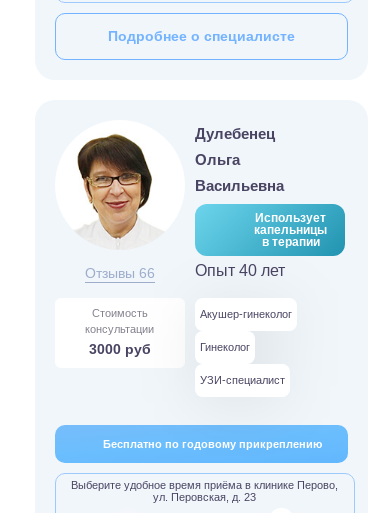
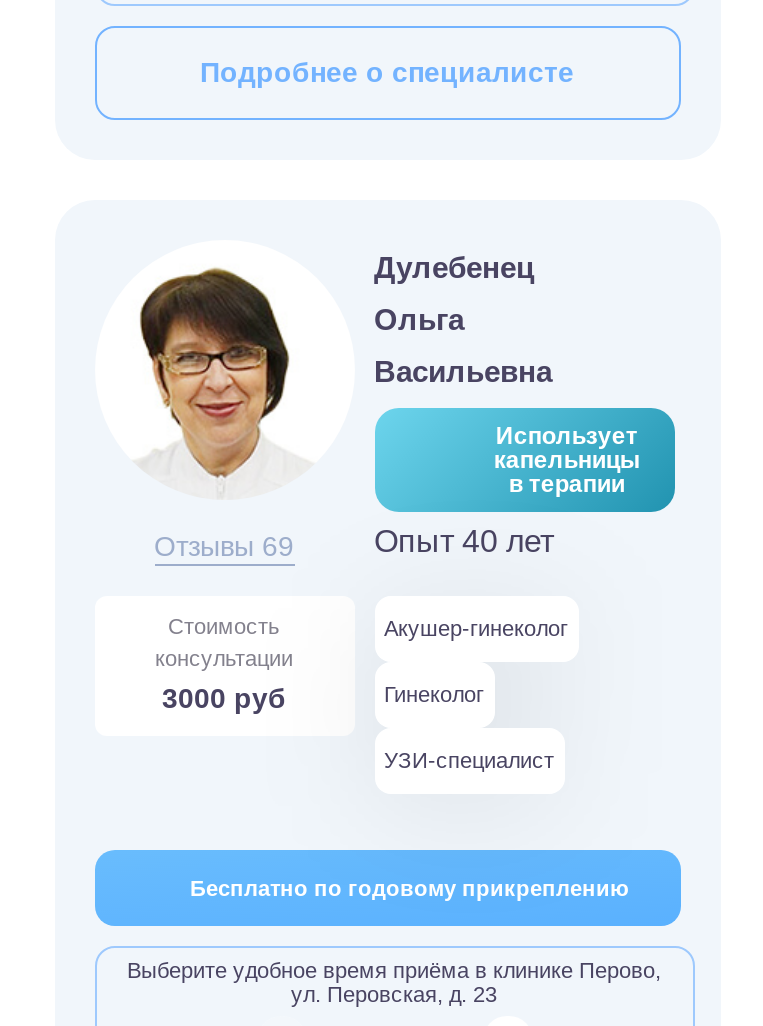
[84,265,154,281] Отзывы 66 -> [154,531,294,563] Отзывы 69

